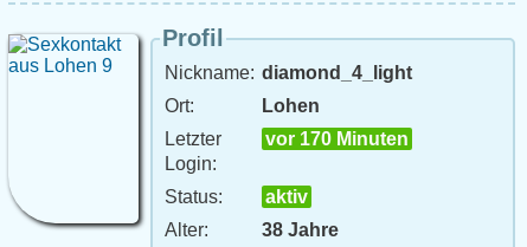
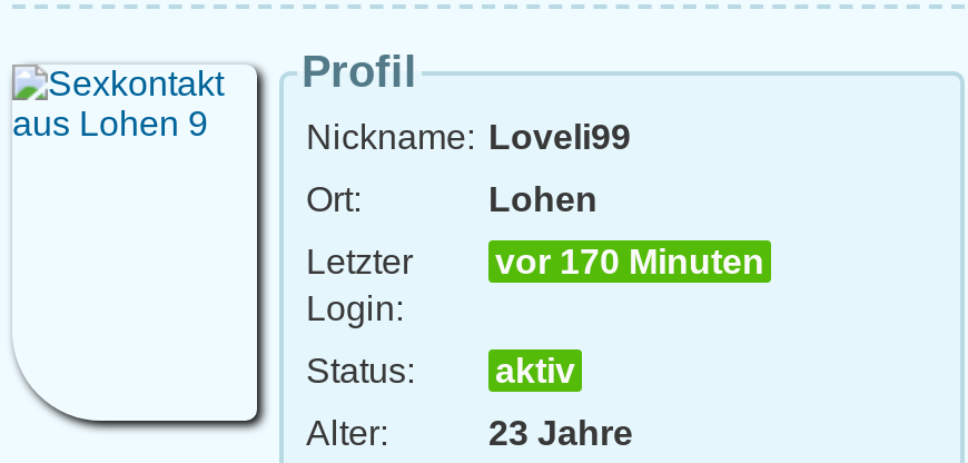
[165,63,412,83] Nickname: diamond_4_light -> [306,118,631,156] Nickname: Loveli99
[262,220,339,240] 38 Jahre -> [488,414,633,452] 23 Jahre

